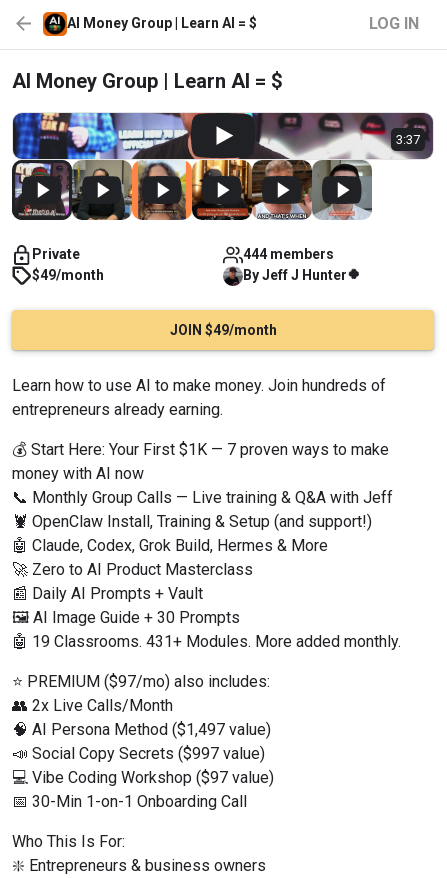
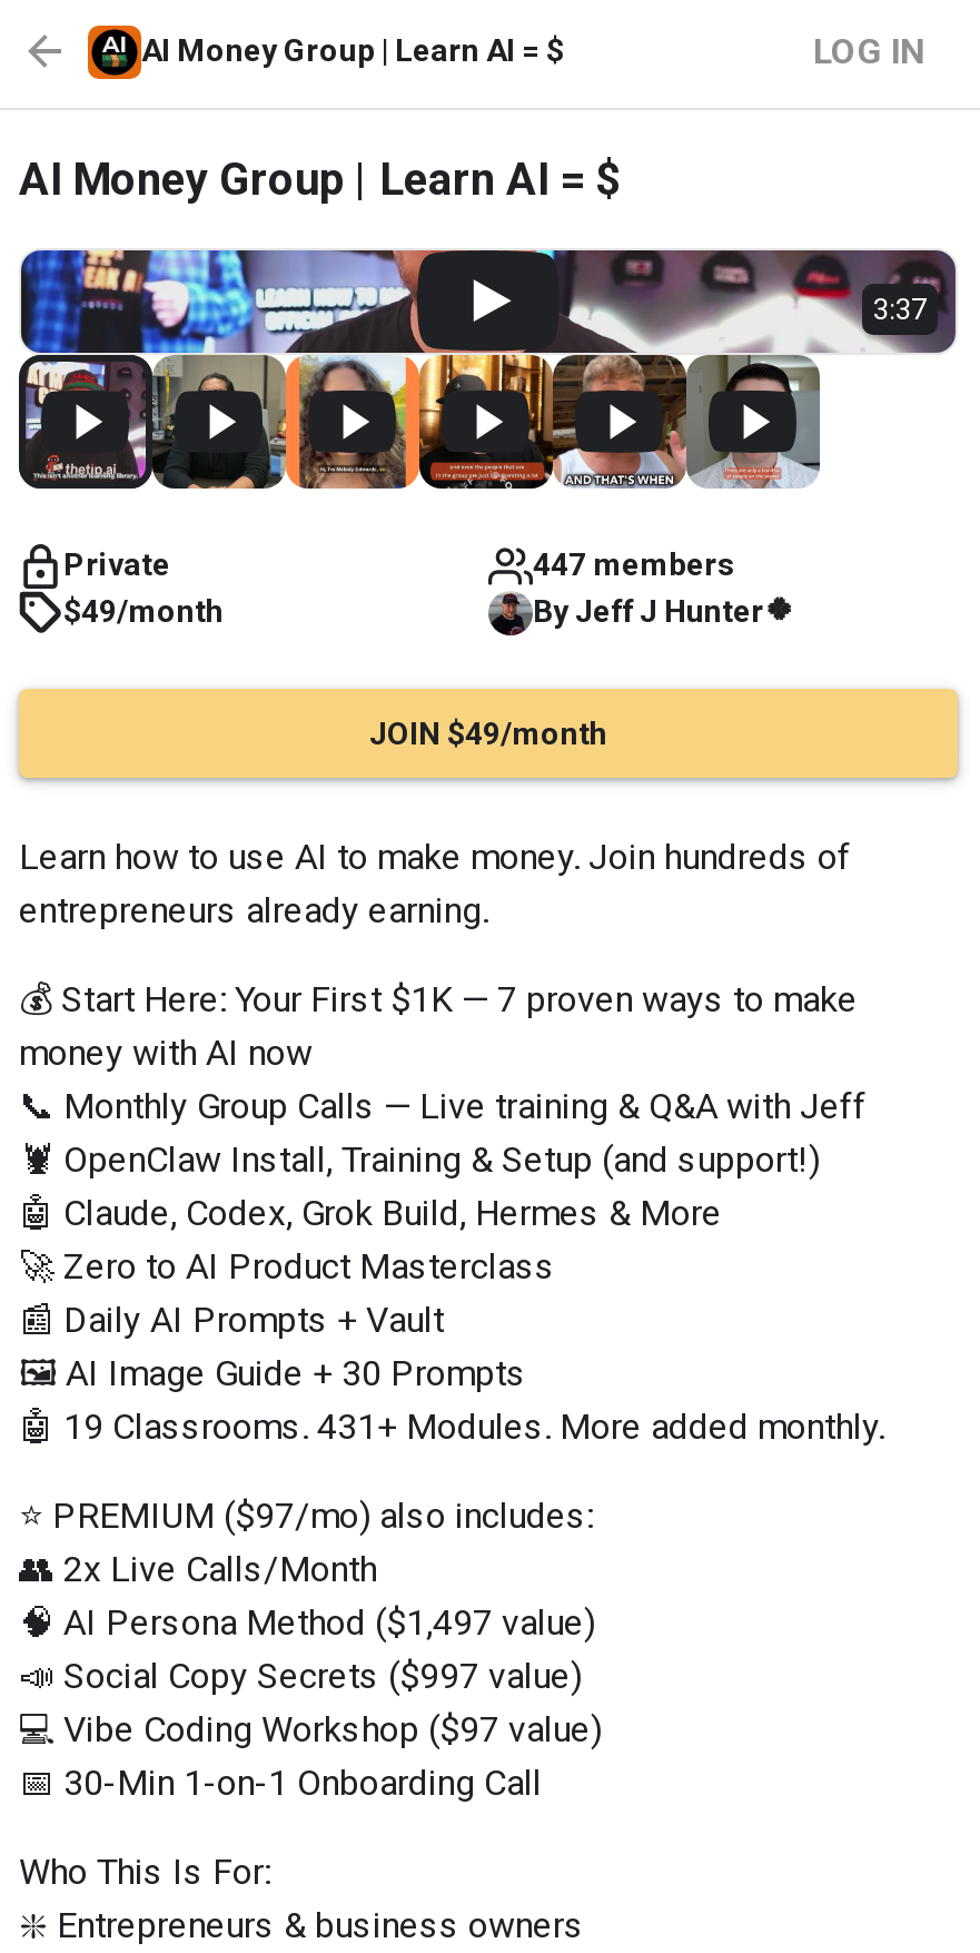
[243,246,334,262] 444 members -> [533,546,735,582] 447 members

